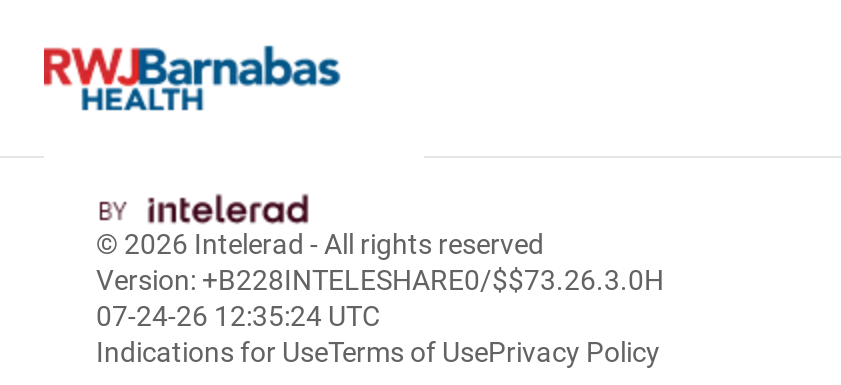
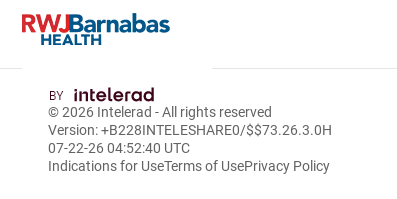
[96,300,380,332] 07-24-26 12:35:24 UTC -> [48,140,190,156] 07-22-26 04:52:40 UTC

